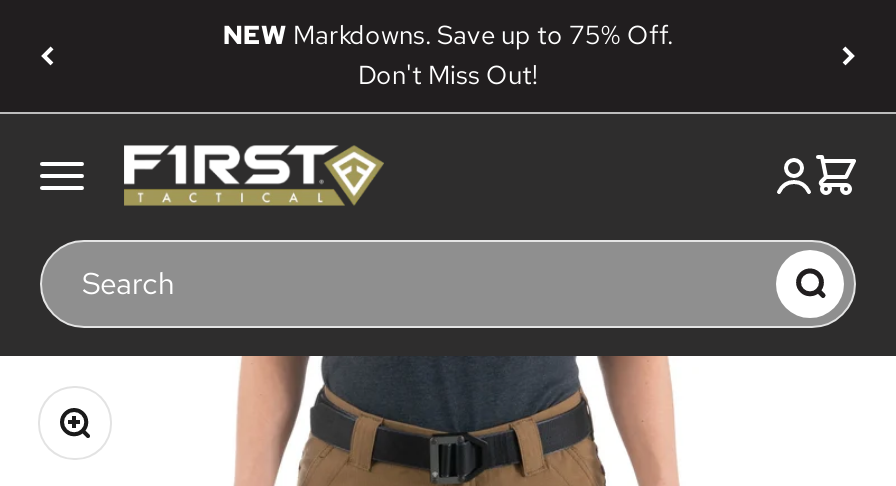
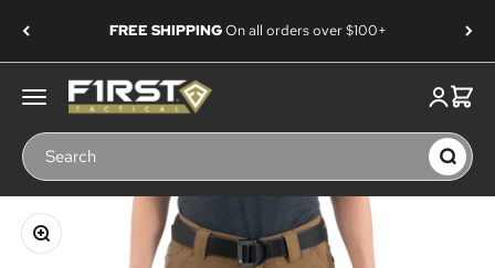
[223,18,673,92] NEW Markdowns. Save up to 75% Off. | Don't Miss Out! -> [109,21,386,40] FREE SHIPPING On all orders over $100+

